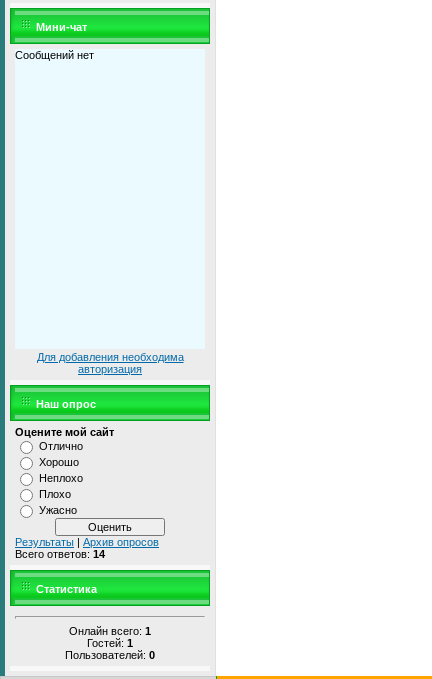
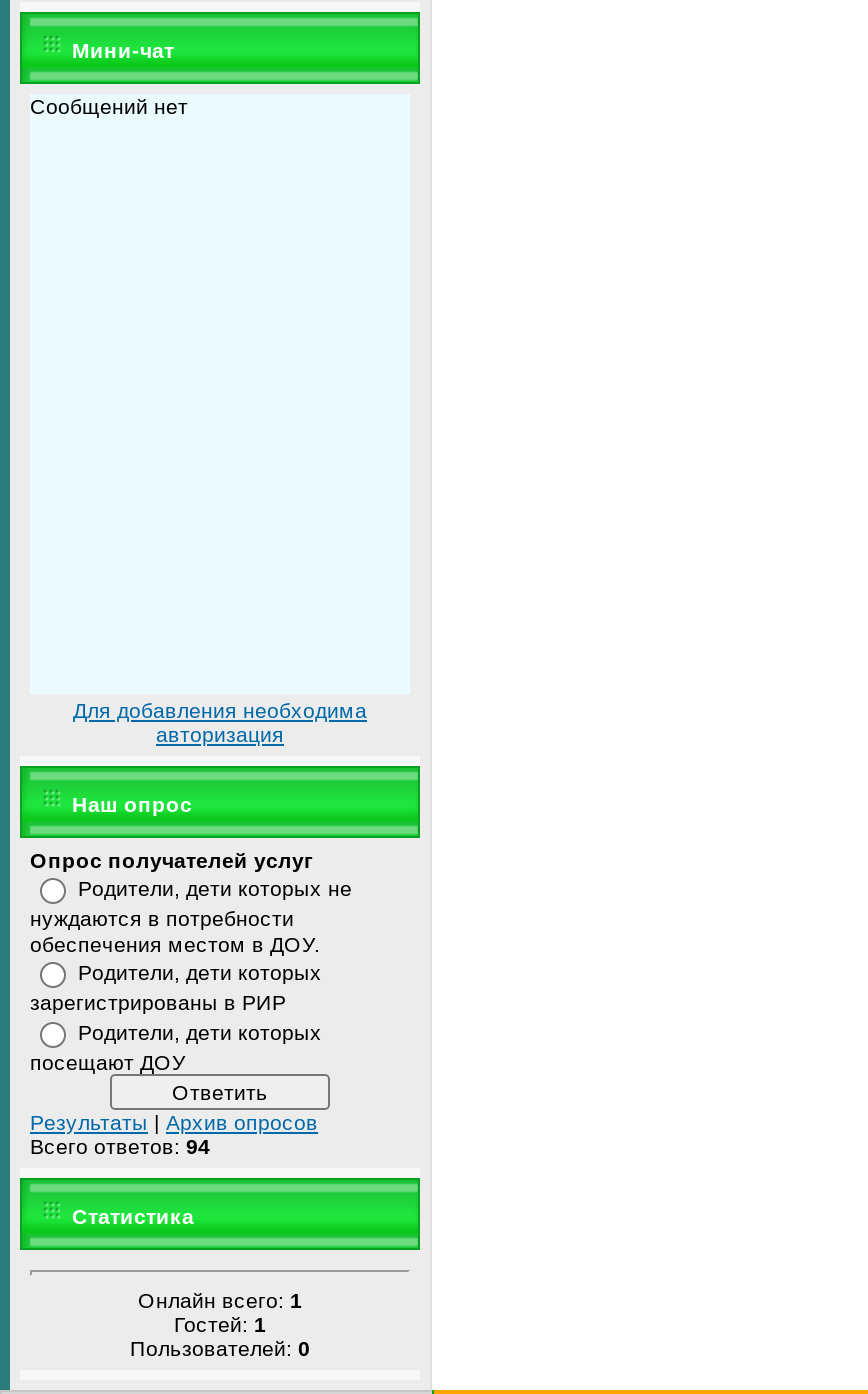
[15,426,114,516] Оцените мой сайт | Отлично | Хорошо | Неплохо | Плохо | Ужасно -> [30,848,352,1074] Опрос получателей услуг | Родители, дети которых не | нуждаются в потребности | обеспечения местом в ДОУ. | Родители, дети которых | зарегистрированы в РИР | Родители, дети которых | посещают ДОУ
[15,548,105,560] Всего ответов:14 -> [30,1134,210,1158] Всего ответов:94

